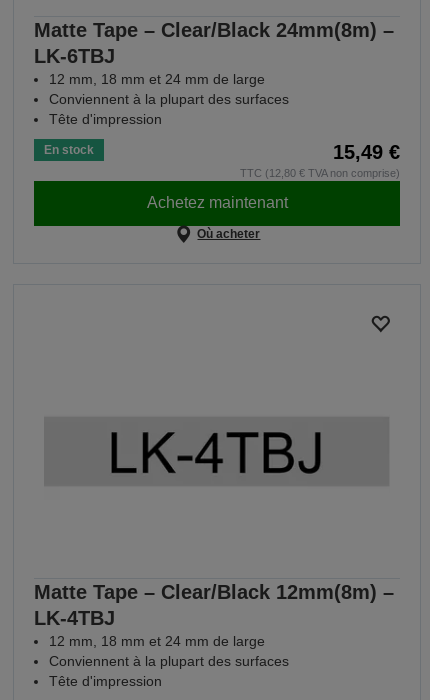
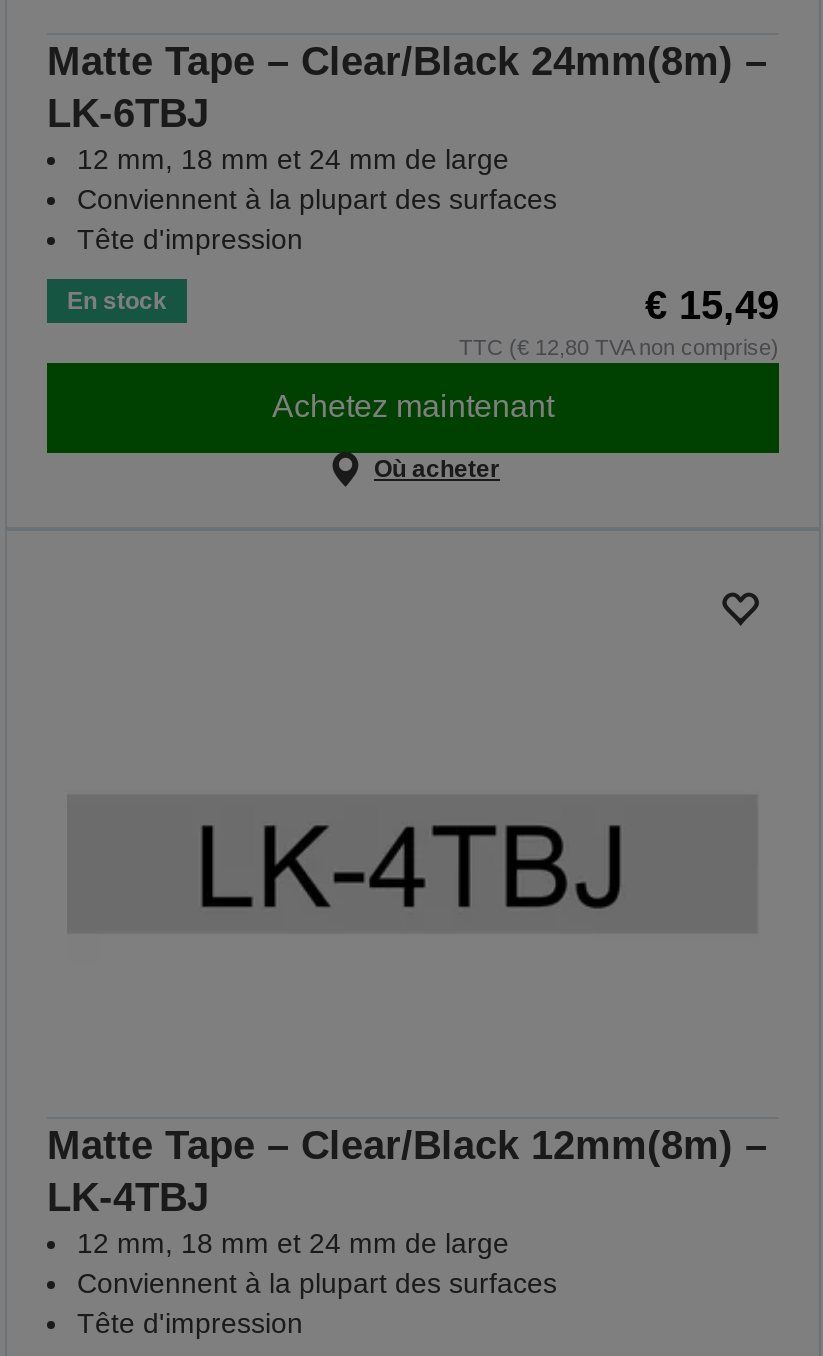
[333,141,400,163] 15,49 € -> [645,283,779,327] € 15,49
[240,167,400,179] TTC (12,80 € TVA non comprise) -> [459,335,779,359] TTC (€ 12,80 TVA non comprise)

